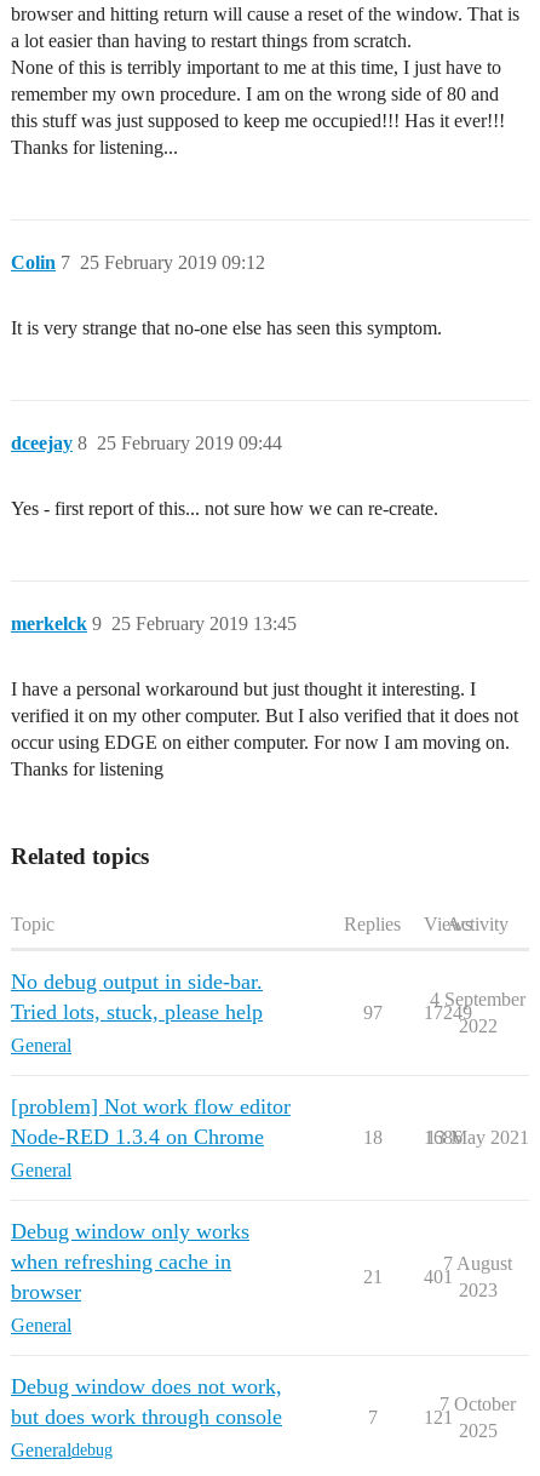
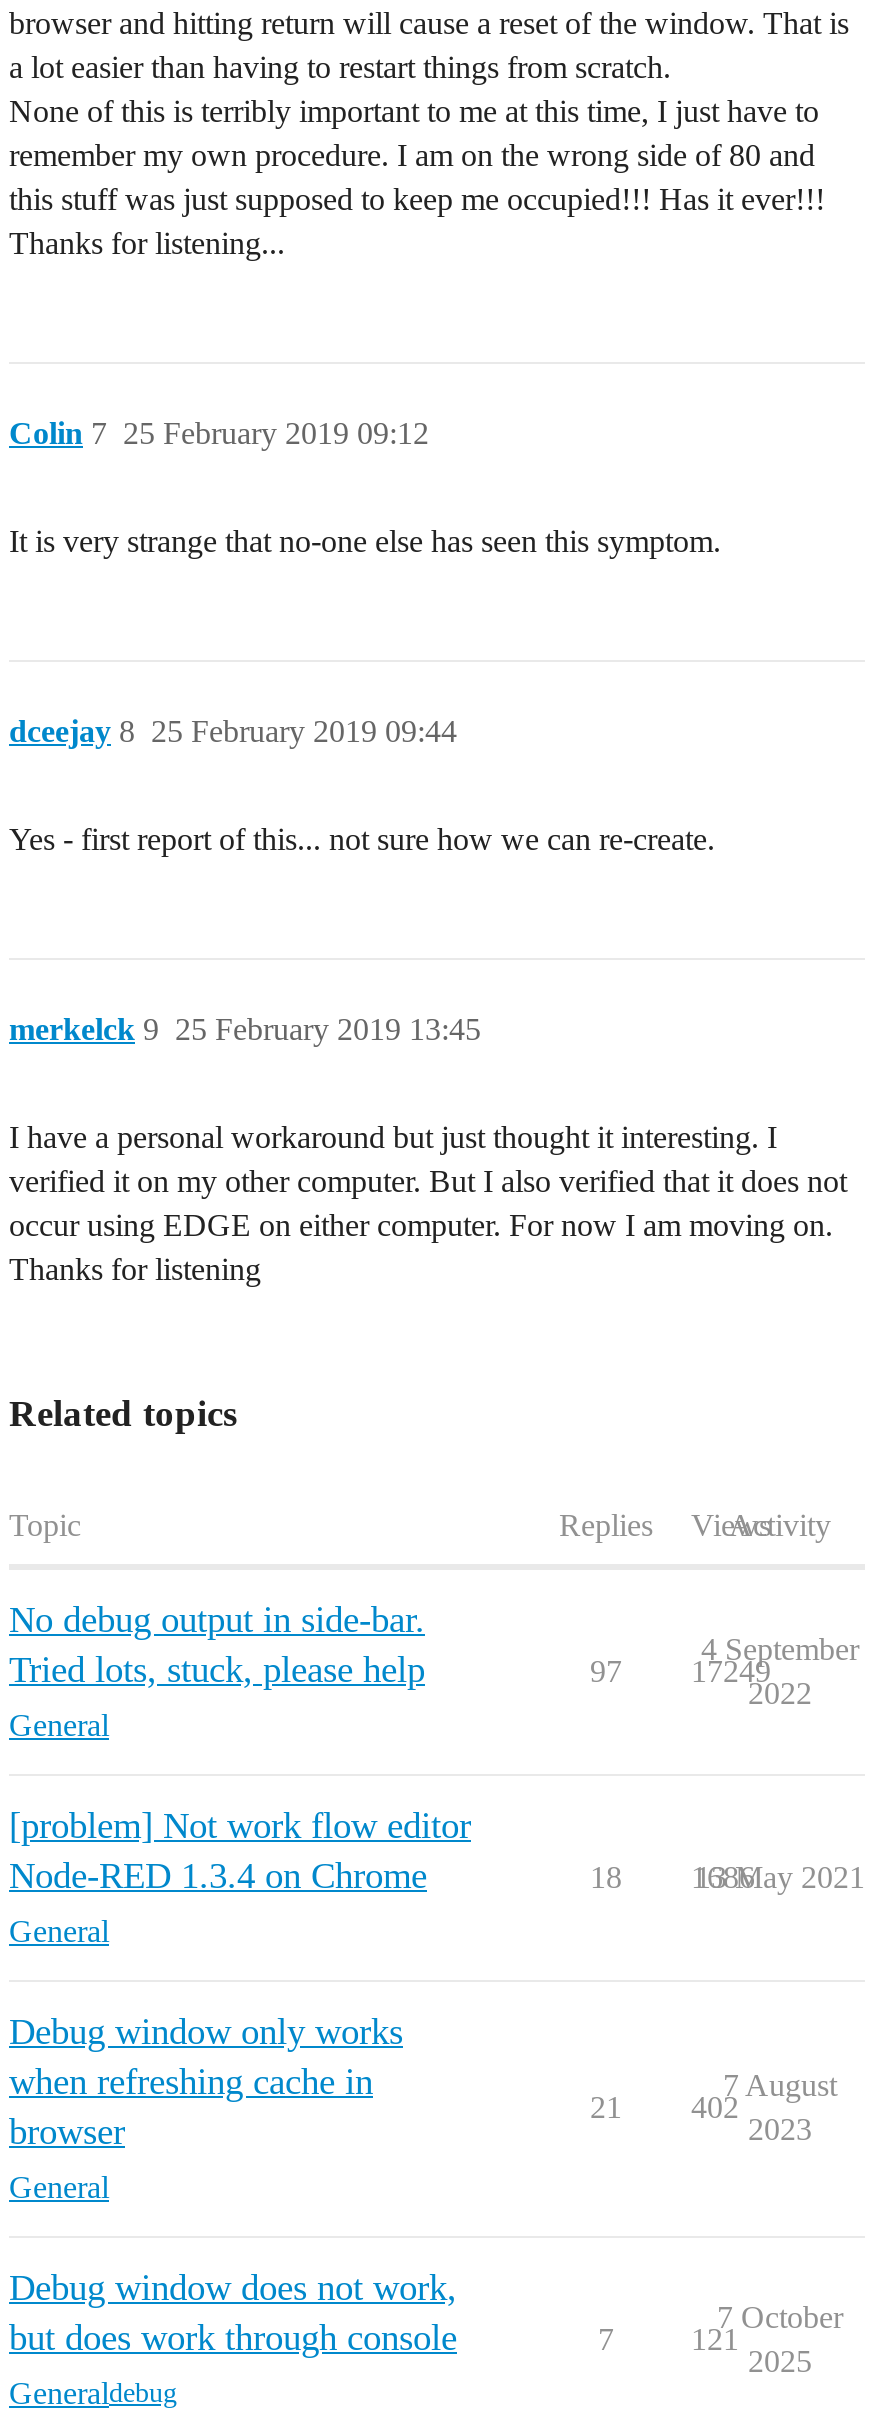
[424,1266,453,1287] 401 -> [691,2089,739,2123] 402

